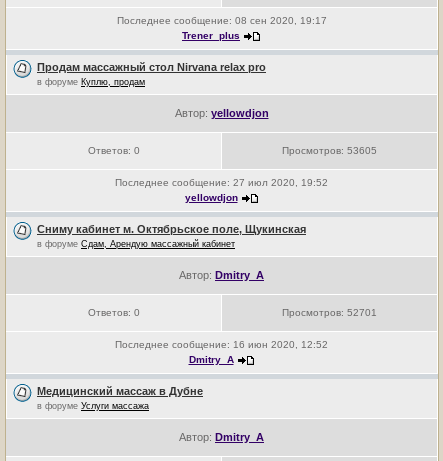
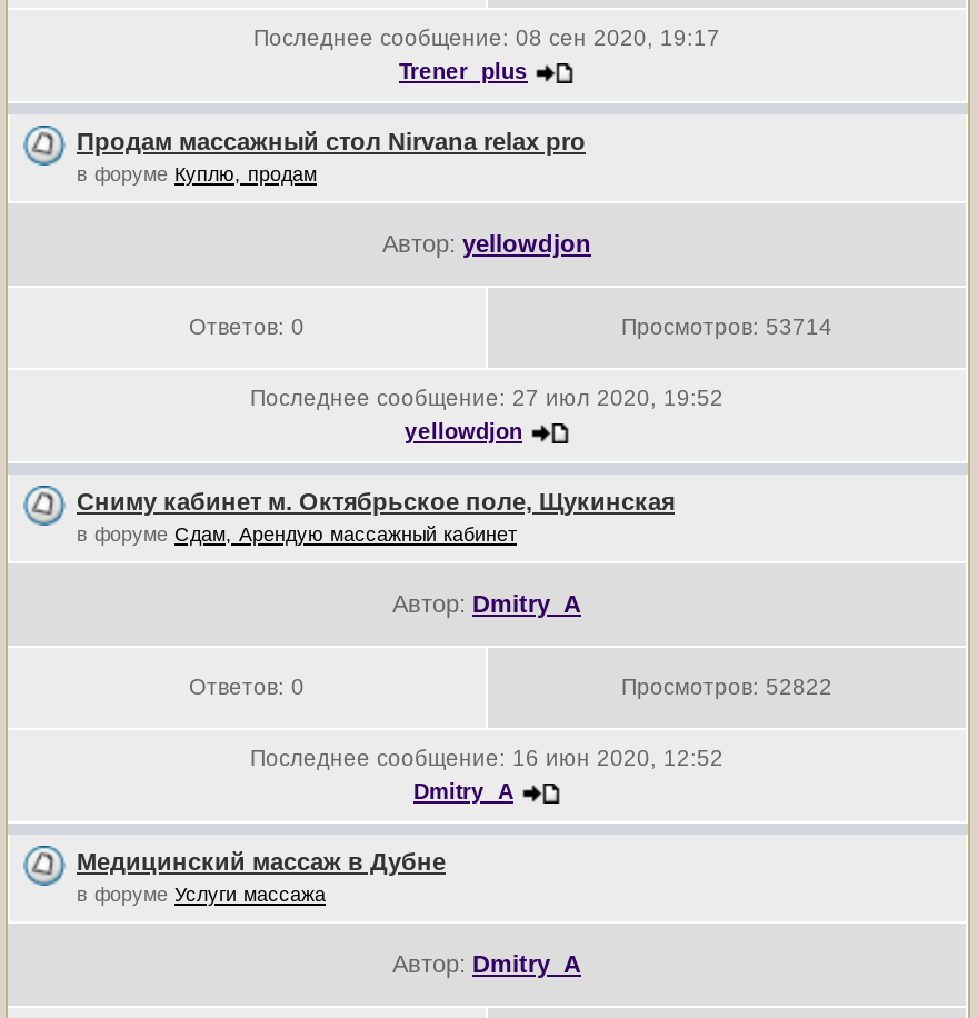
[282,145,377,156] Просмотров: 53605 -> [621,315,832,339] Просмотров: 53714
[282,307,377,318] Просмотров: 52701 -> [621,675,832,699] Просмотров: 52822

